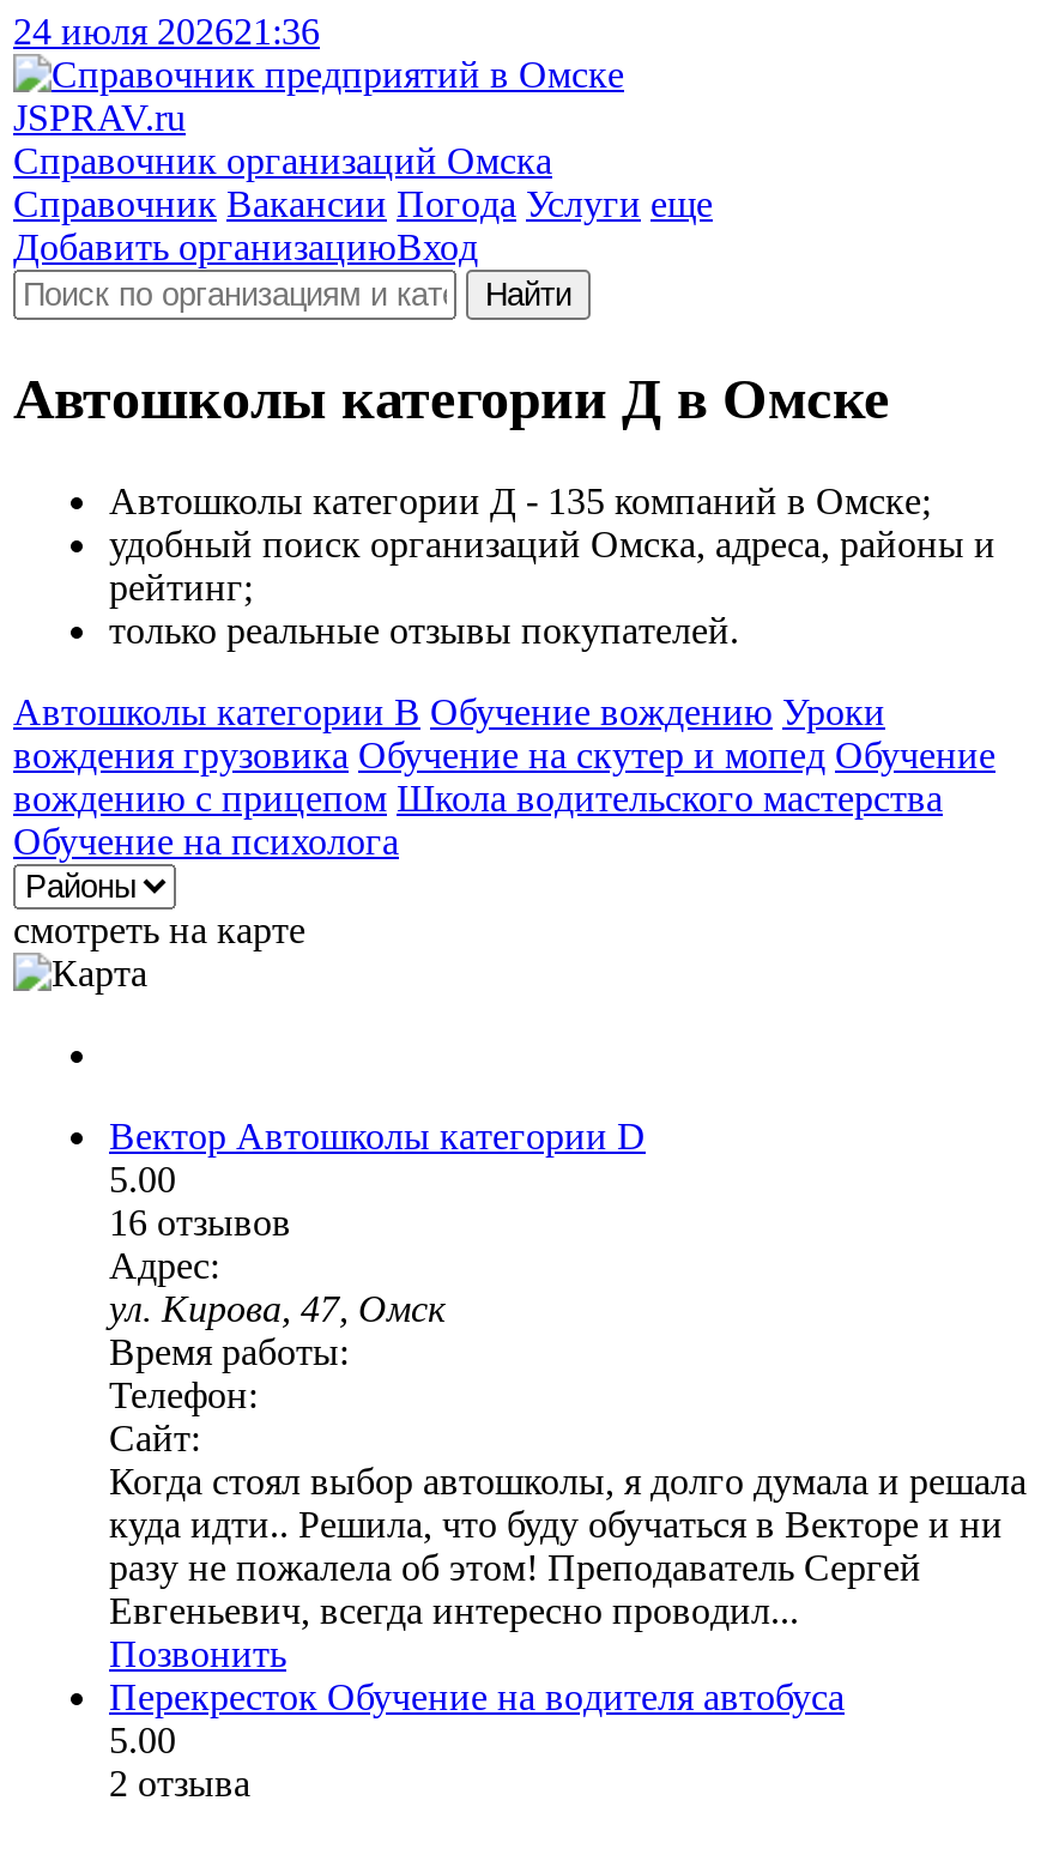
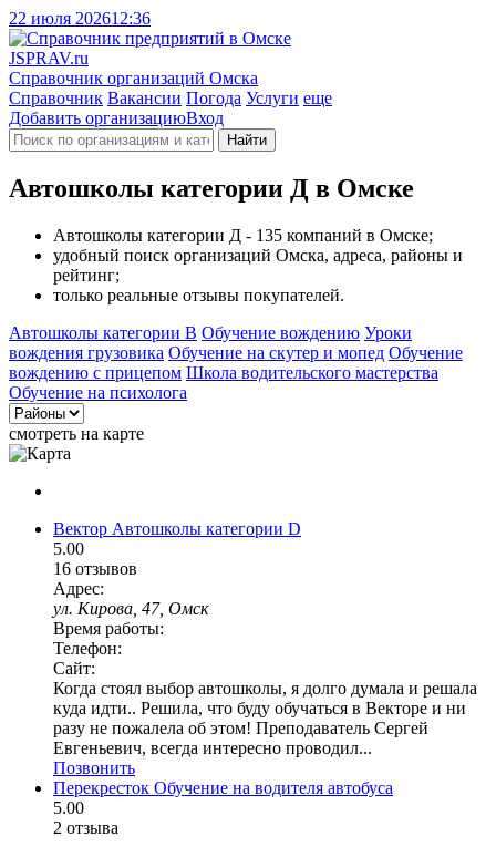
[13,11,320,52] 24 июля 202621:36 -> [9,9,151,28] 22 июля 202612:36

